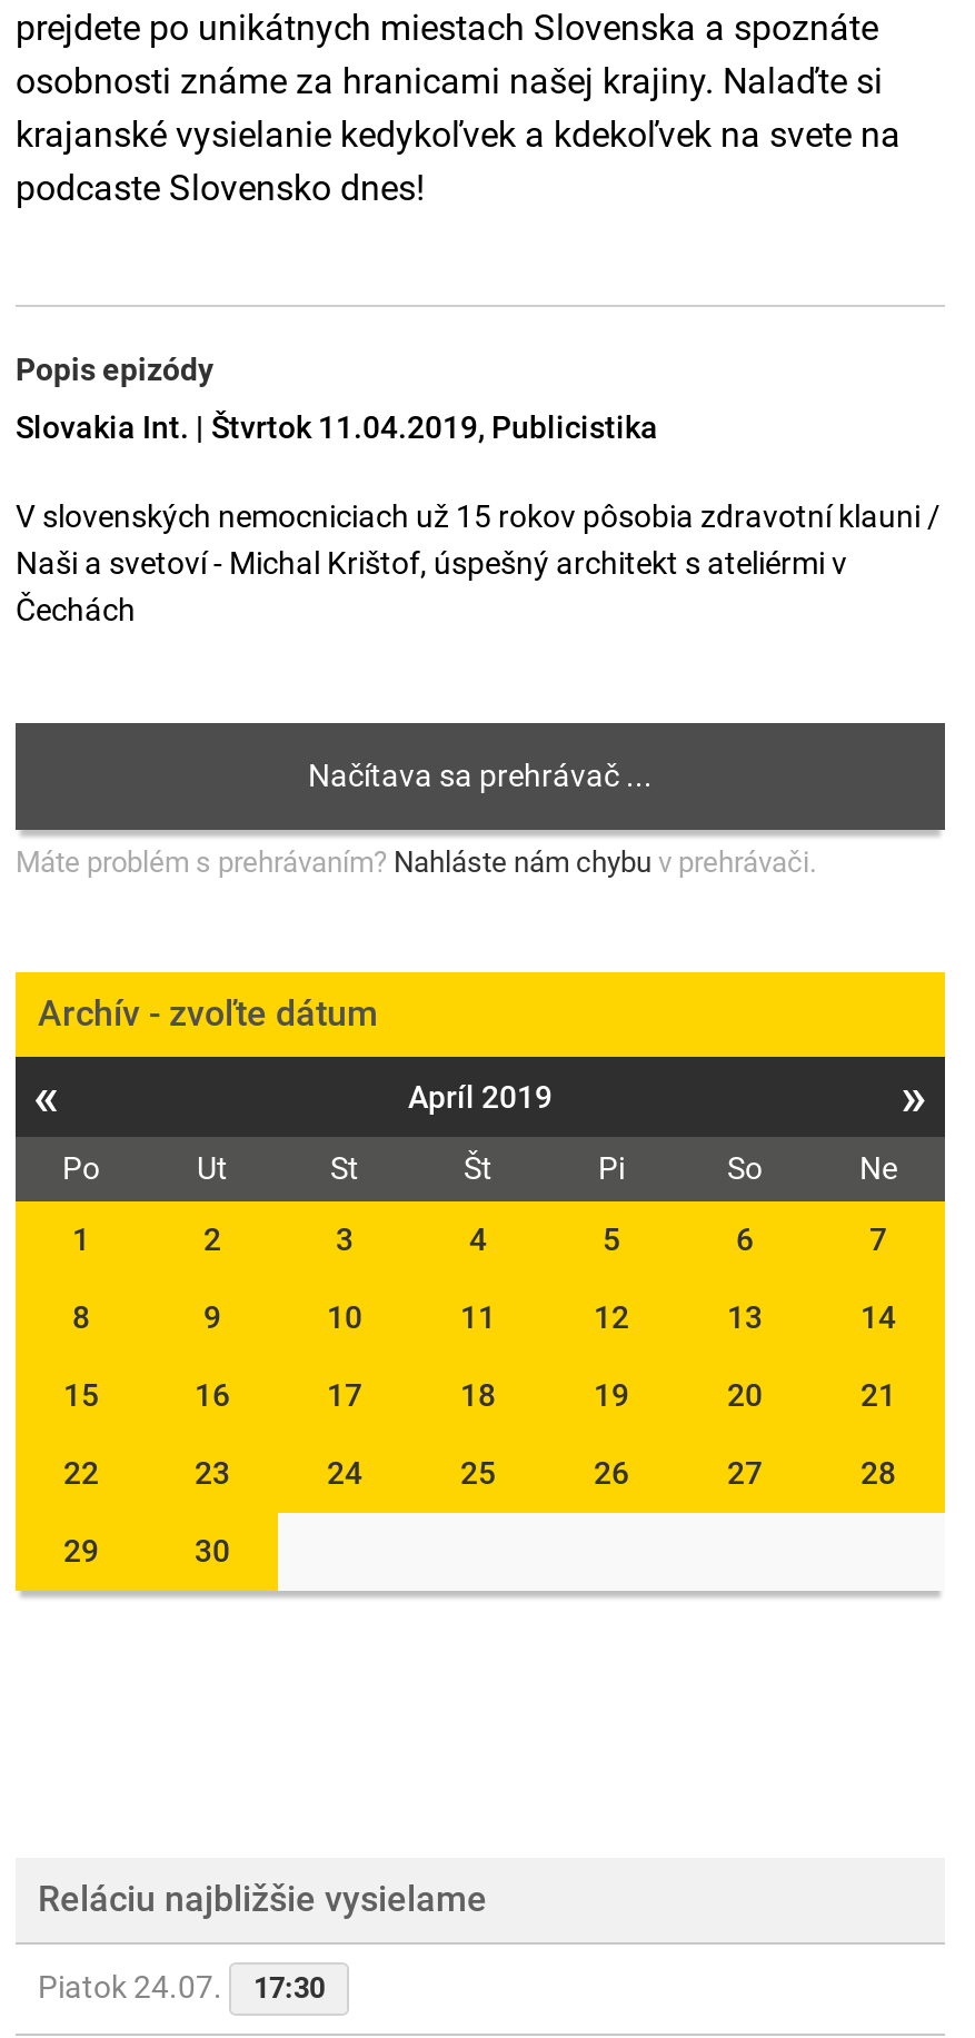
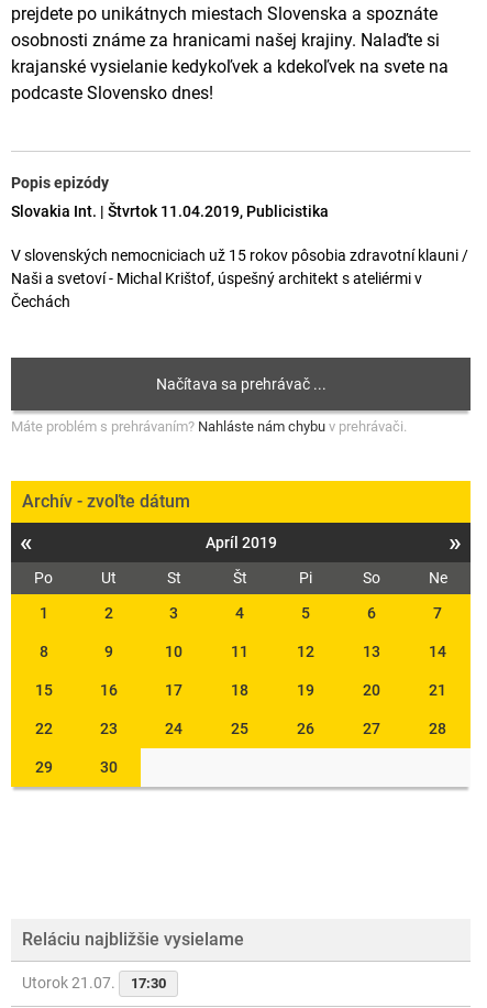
[38,1969,325,2005] Piatok 24.07. 17:30 -> [22,974,166,991] Utorok 21.07. 17:30

